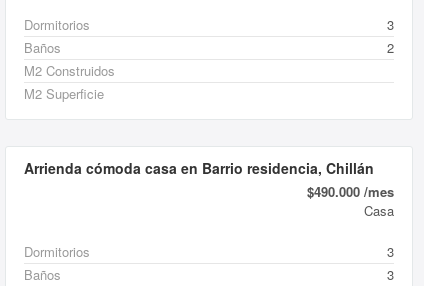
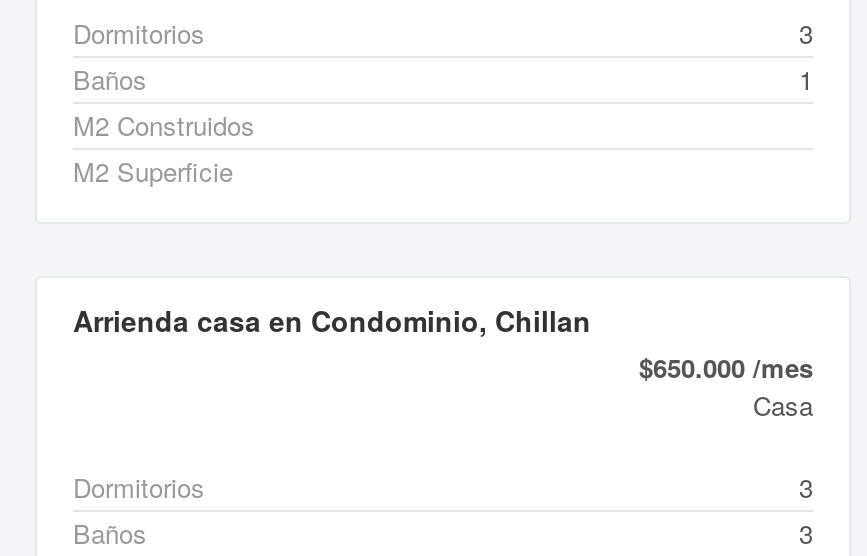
[387,38,394,57] 2 -> [799,60,813,98] 1
[24,158,394,201] Arrienda cómoda casa en Barrio residencia, Chillán | $490.000 /mes -> [73,300,813,386] Arrienda casa en Condominio, Chillan | $650.000 /mes

